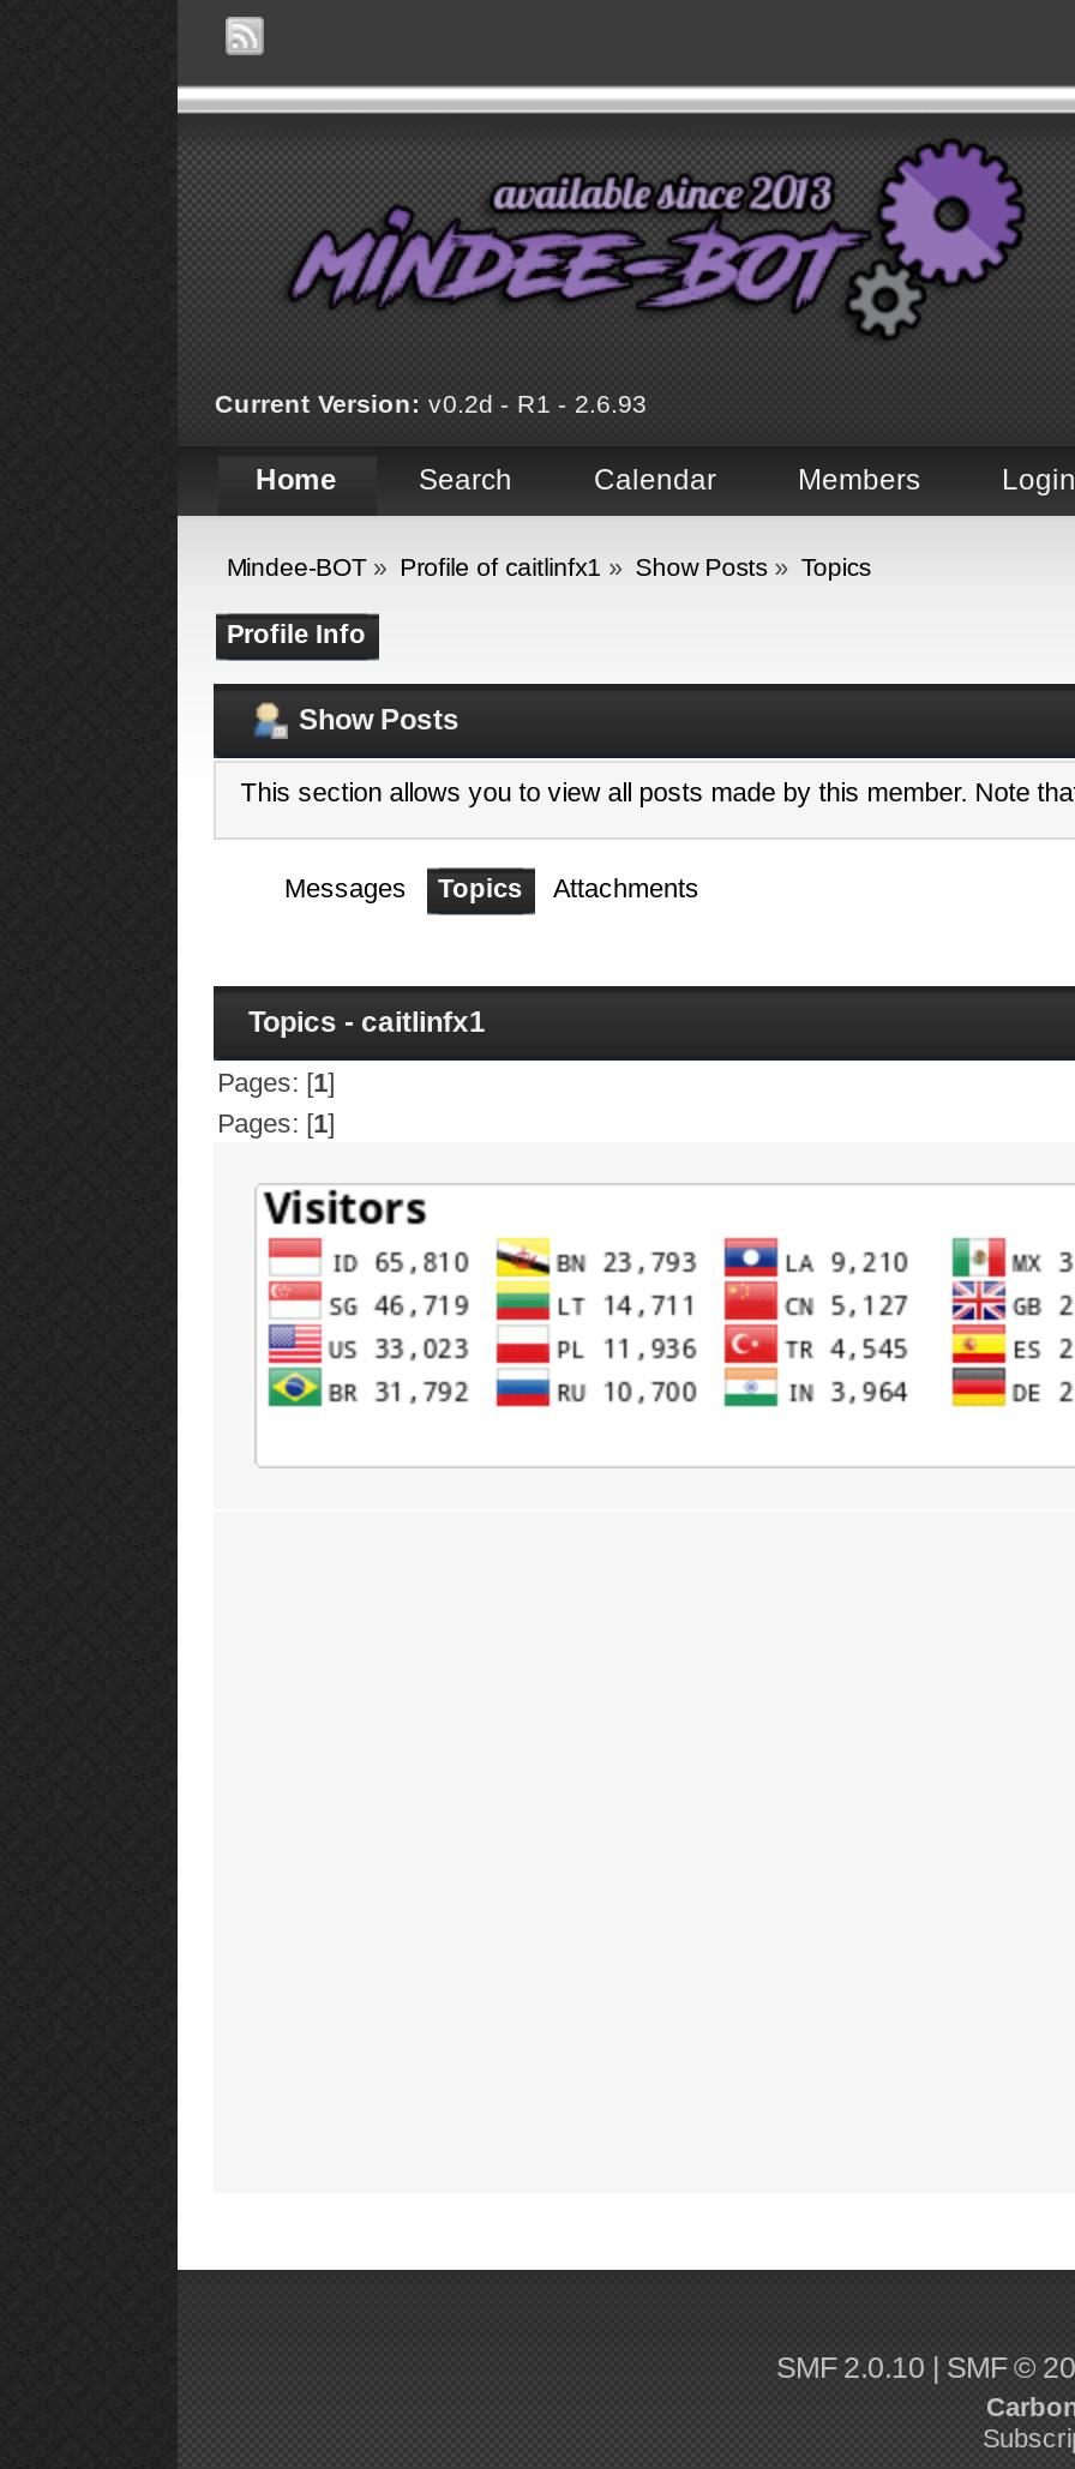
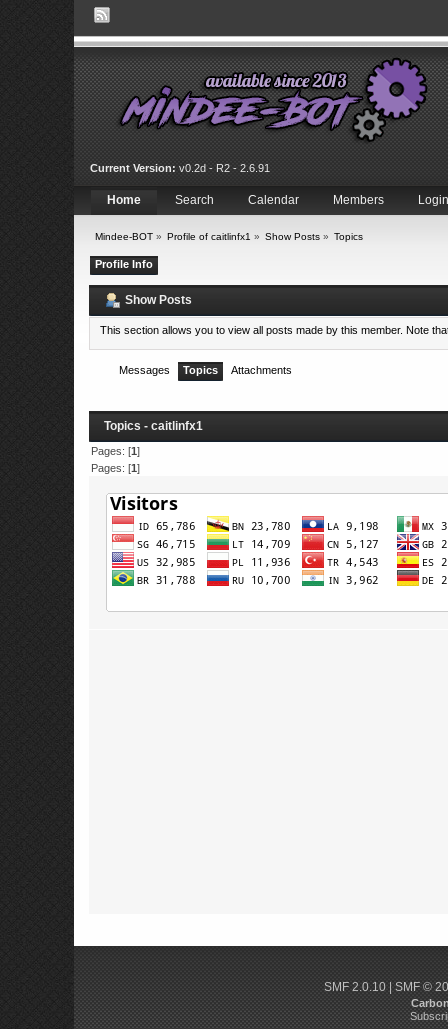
[215,389,647,418] Current Version: v0.2d - R1 - 2.6.93 -> [89,162,269,174] Current Version: v0.2d - R2 - 2.6.91

